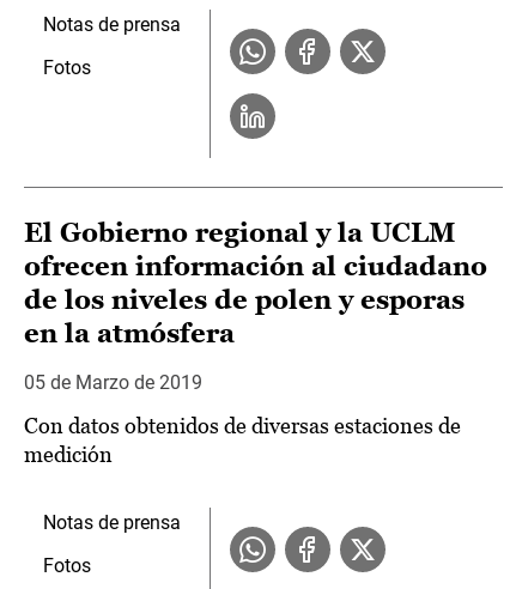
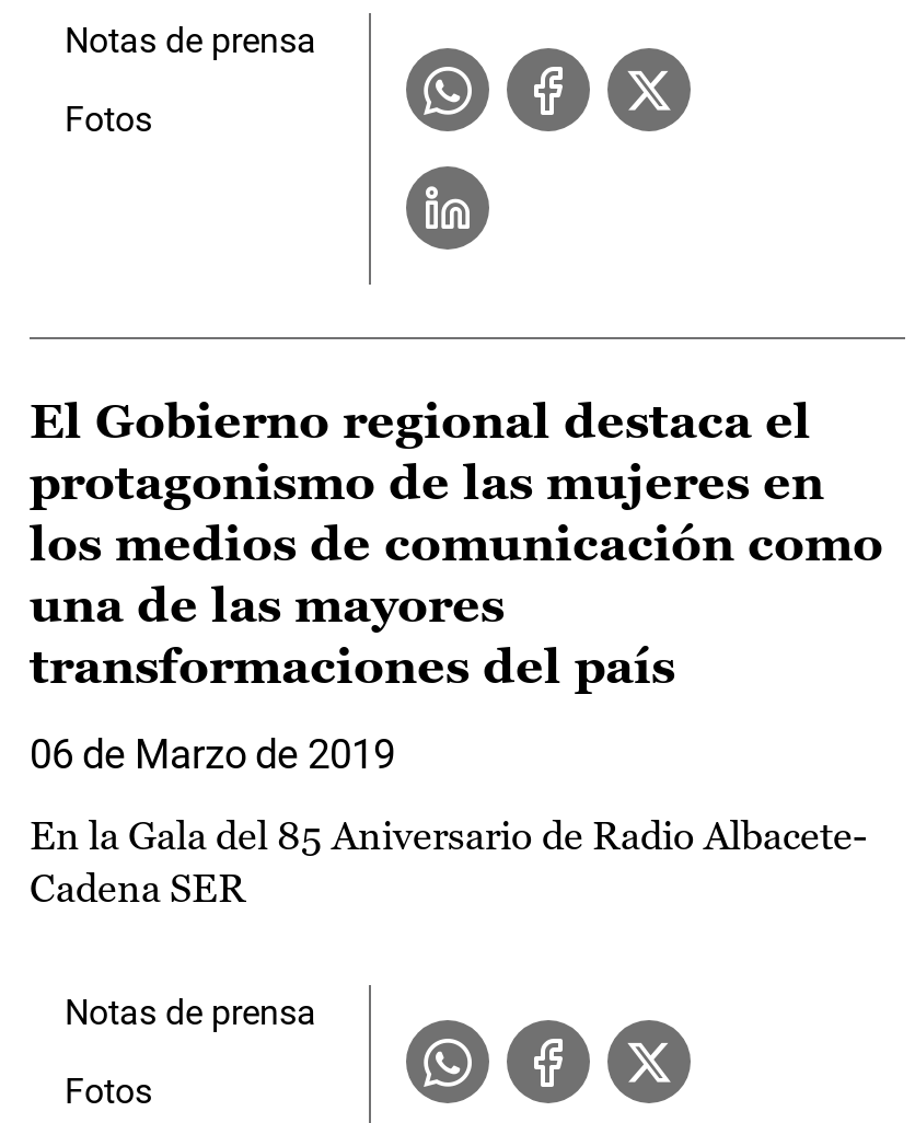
[24,218,487,348] El Gobierno regional y la UCLM | ofrecen información al ciudadano | de los niveles de polen y esporas | en la atmósfera -> [30,394,883,694] El Gobierno regional destaca el | protagonismo de las mujeres en | los medios de comunicación como | una de las mayores | transformaciones del país
[24,371,202,394] 05 de Marzo de 2019 -> [30,731,395,777] 06 de Marzo de 2019
[24,413,461,467] Con datos obtenidos de diversas estaciones de | medición -> [30,812,868,911] En la Gala del 85 Aniversario de Radio Albacete- | Cadena SER

